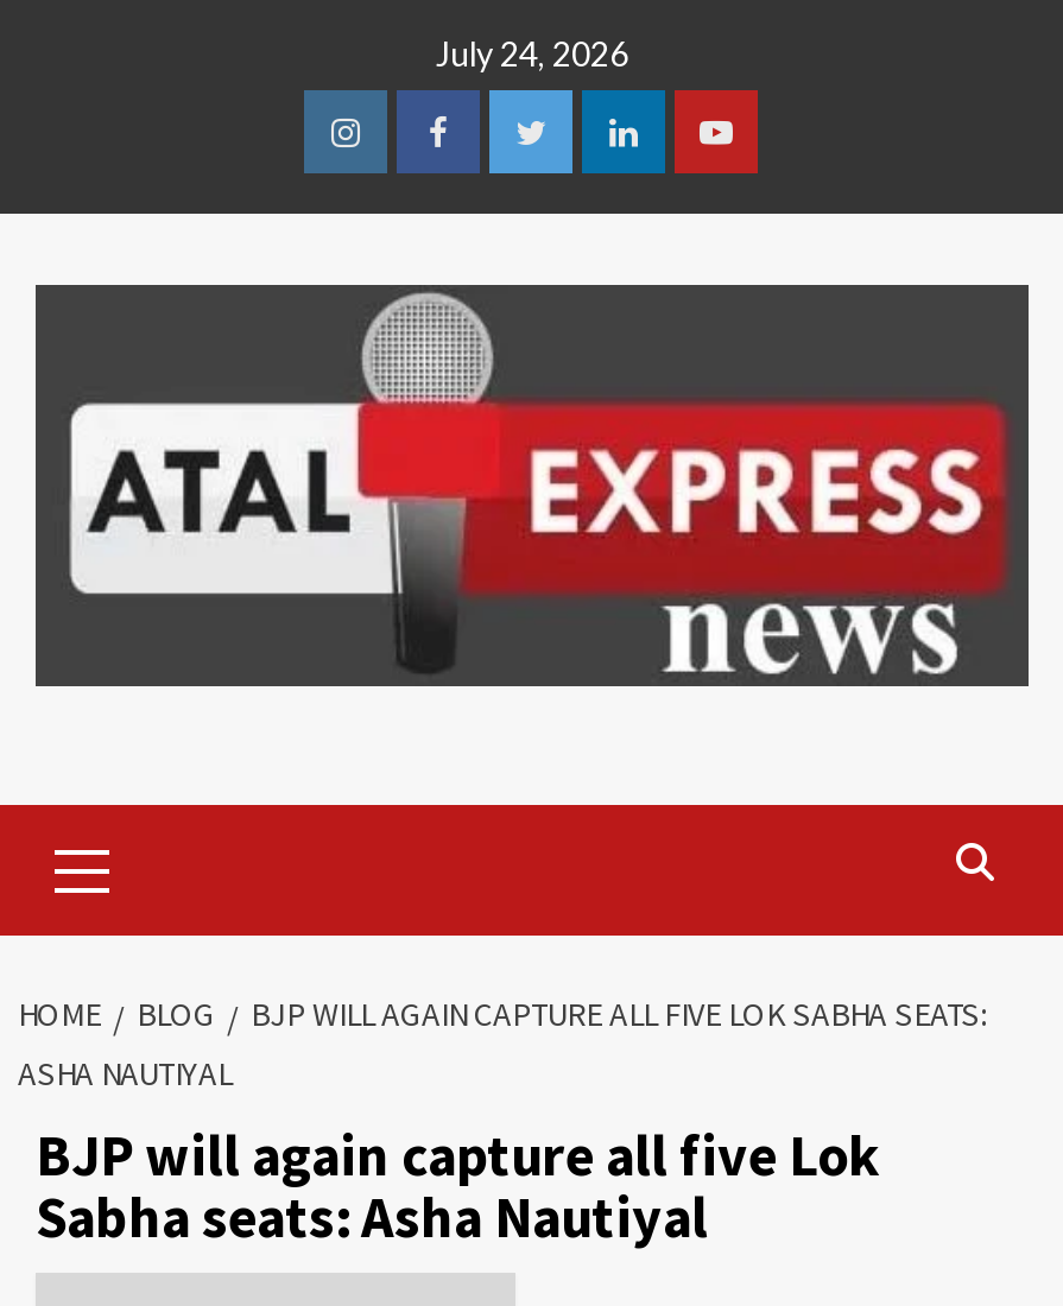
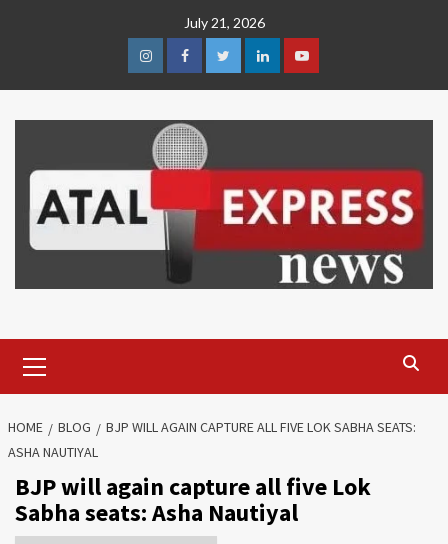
[436,33,628,74] July 24, 2026 -> [183,14,264,31] July 21, 2026

